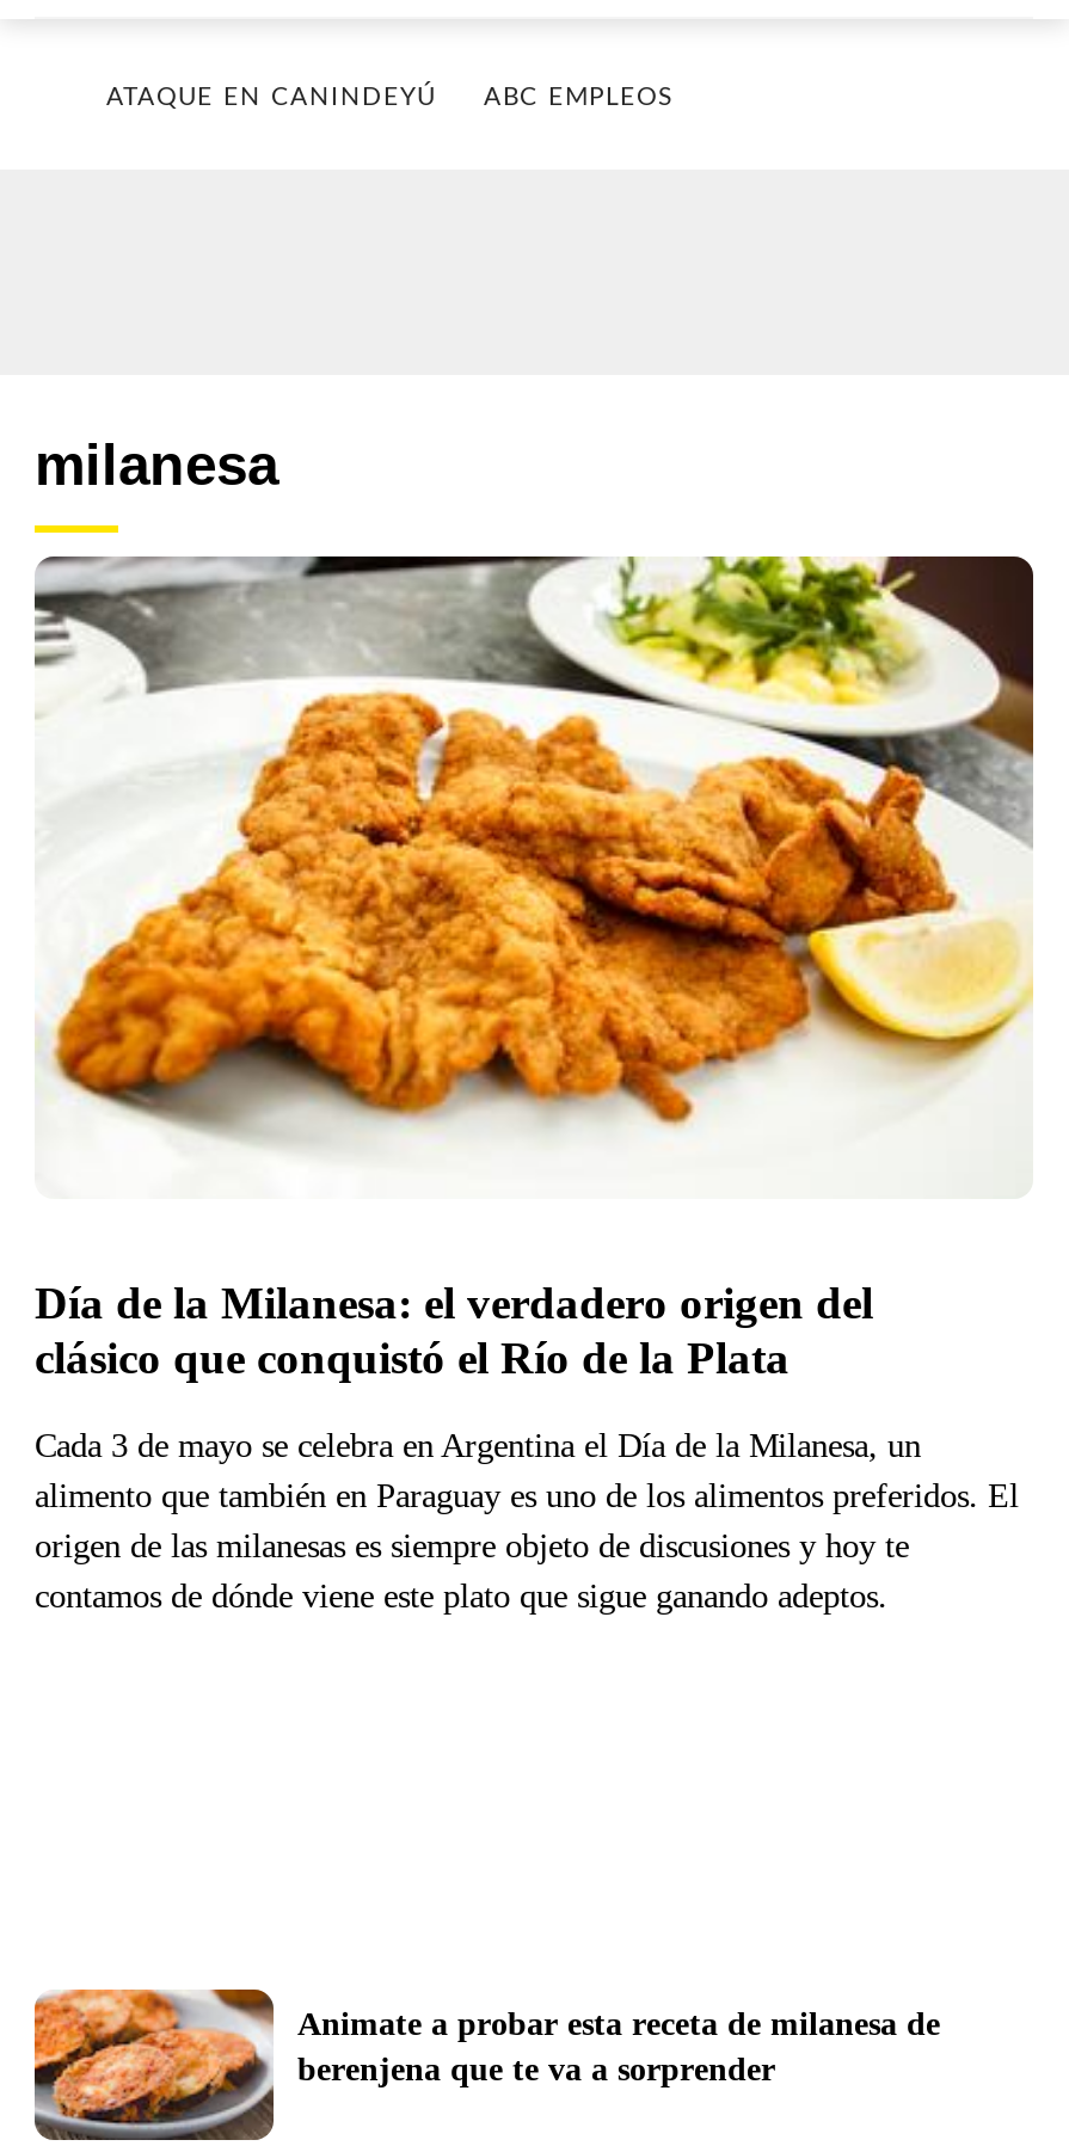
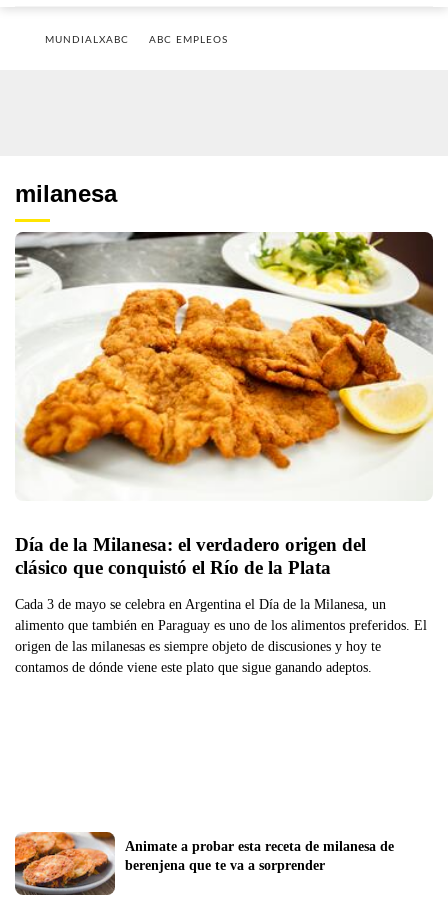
[106,86,436,110] ATAQUE EN CANINDEYÚ -> [45,35,129,45] MUNDIALXABC

